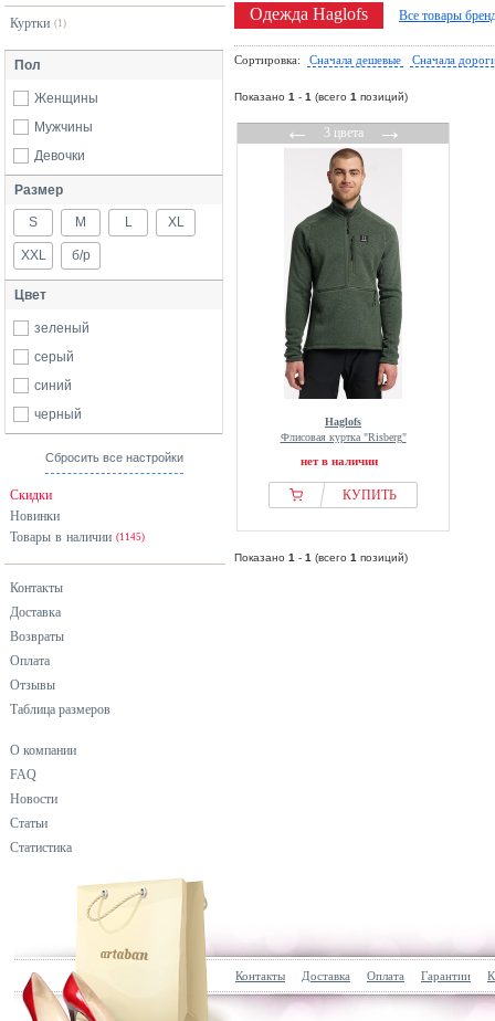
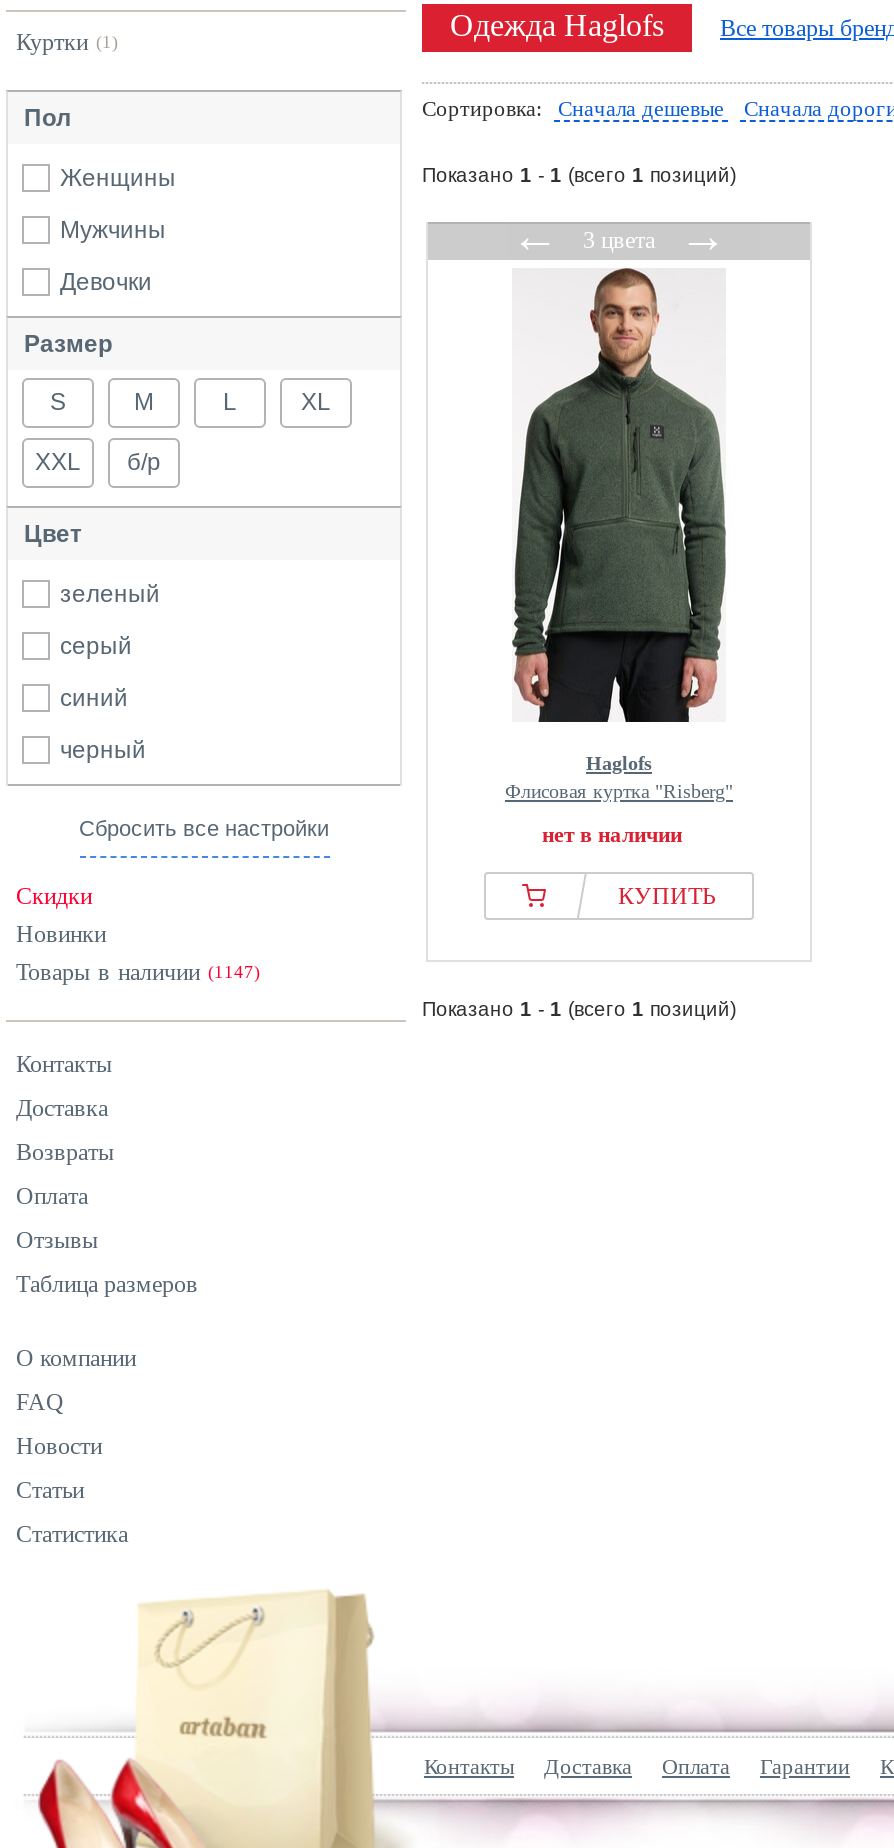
[10,529,145,545] Товары в наличии (1145) -> [16,958,260,986] Товары в наличии (1147)

